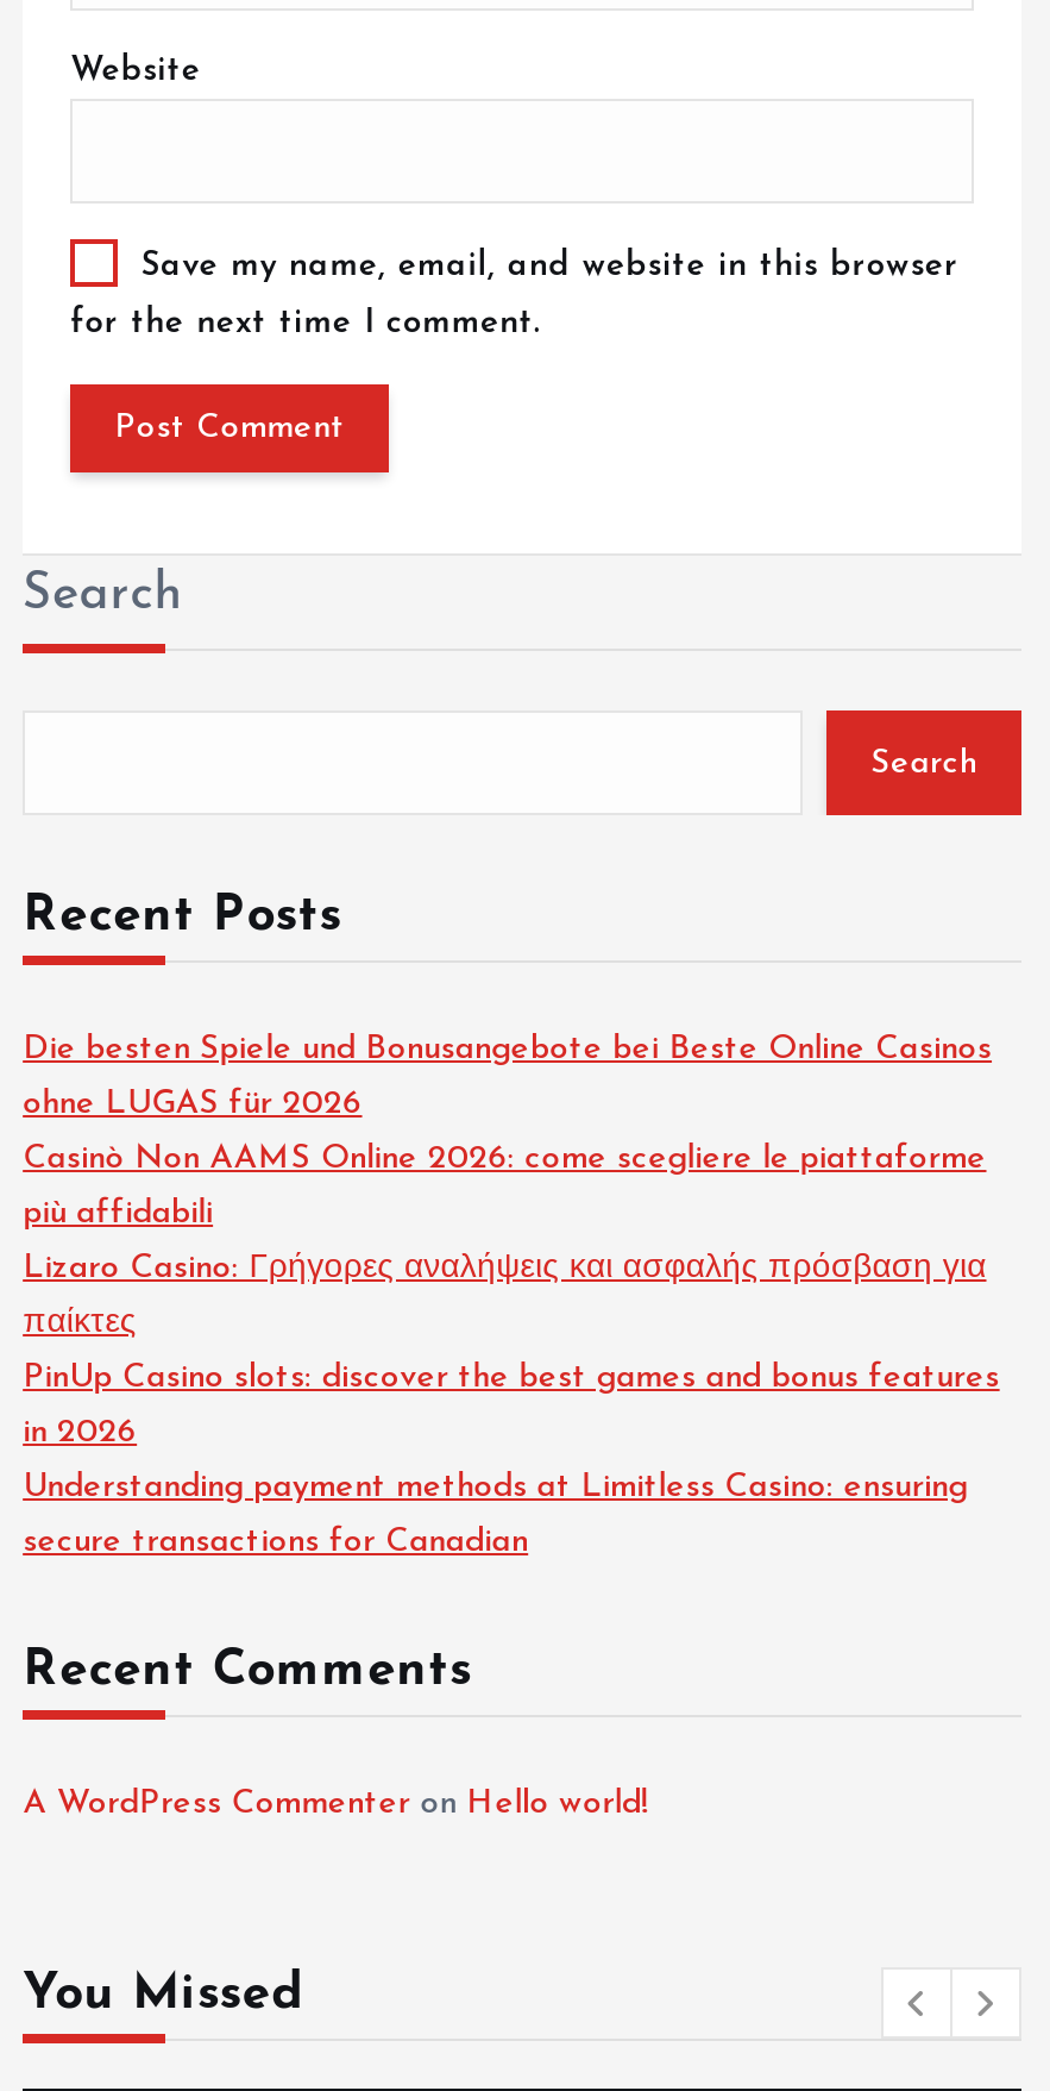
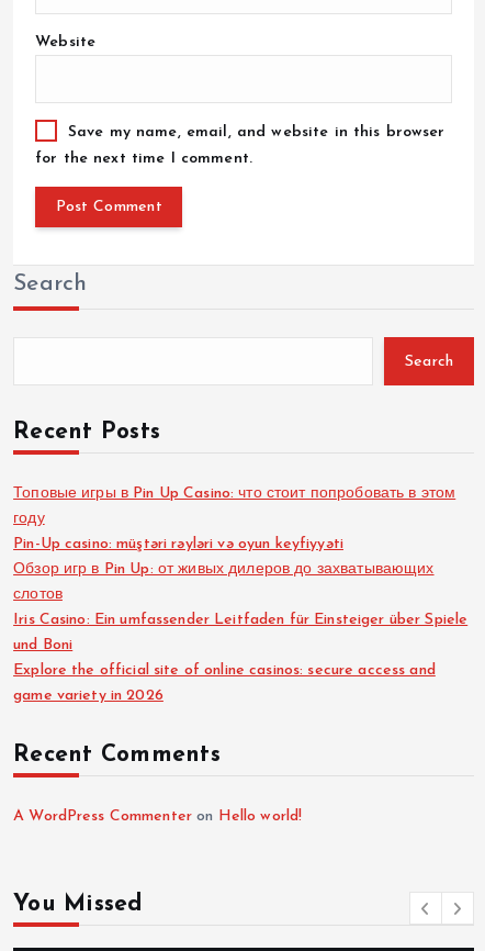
[23,1032,1000,1560] Die besten Spiele und Bonusangebote bei Beste Online Casinos | ohne LUGAS für 2026 | Casinò Non AAMS Online 2026: come scegliere le piattaforme | più affidabili | Lizaro Casino: Γρήγορες αναλήψεις και ασφαλής πρόσβαση για | παίκτες | PinUp Casino slots: discover the best games and bonus features | in 2026 | Understanding payment methods at Limitless Casino: ensuring | secure transactions for Canadian -> [13,485,468,704] Топовые игры в Pin Up Casino: что стоит попробовать в этом | году | Pin-Up casino: müştəri rəyləri və oyun keyfiyyəti | Обзор игр в Pin Up: от живых дилеров до захватывающих | слотов | Iris Casino: Ein umfassender Leitfaden für Einsteiger über Spiele | und Boni | Explore the official site of online casinos: secure access and | game variety in 2026

